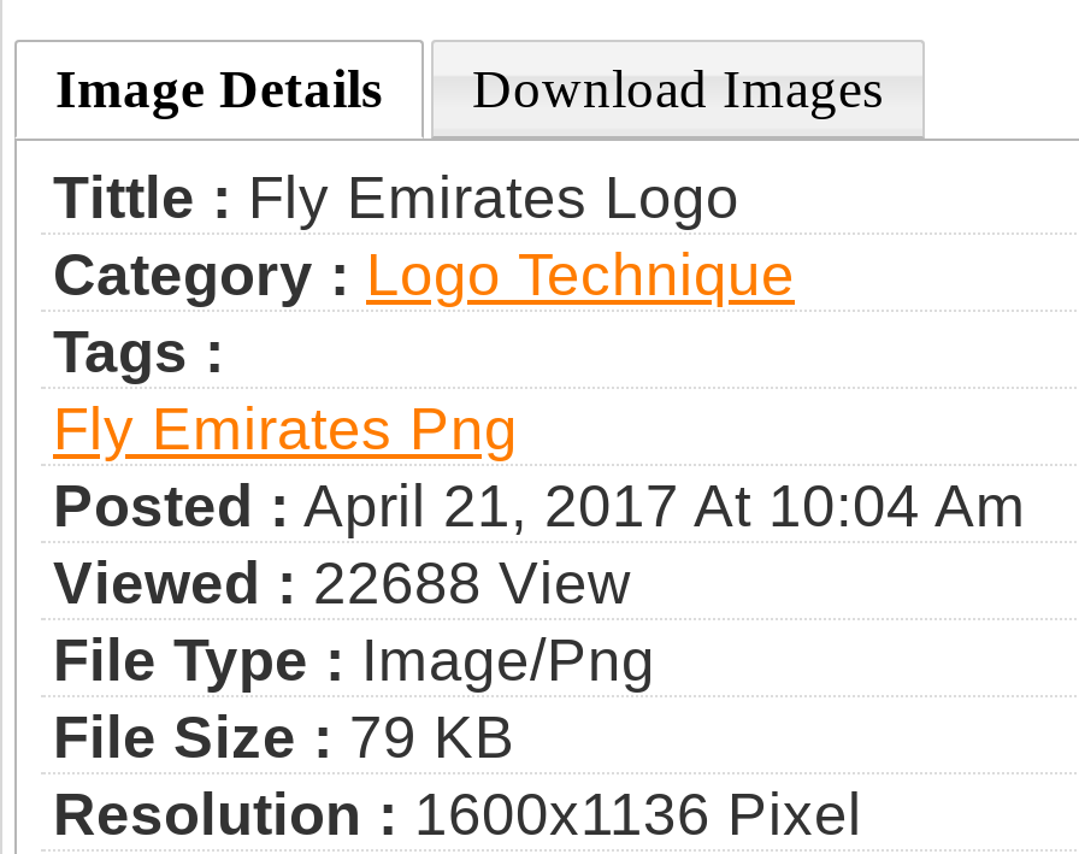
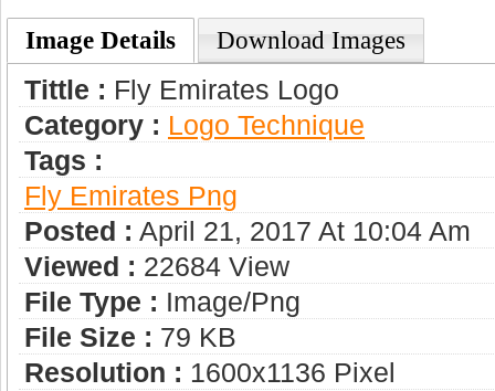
[53,550,631,615] Viewed : 22688 View -> [24,252,289,281] Viewed : 22684 View

